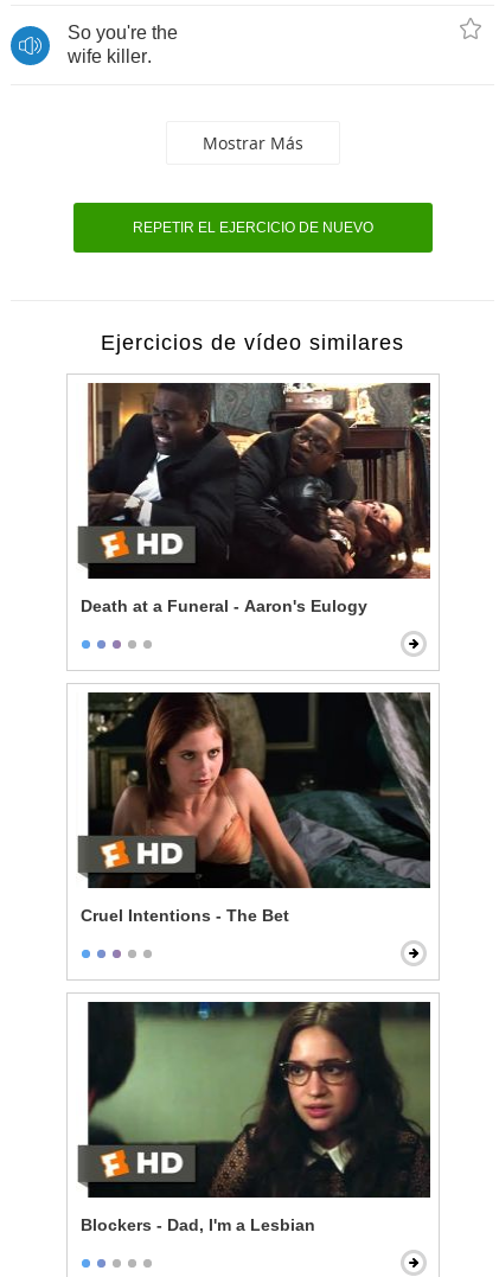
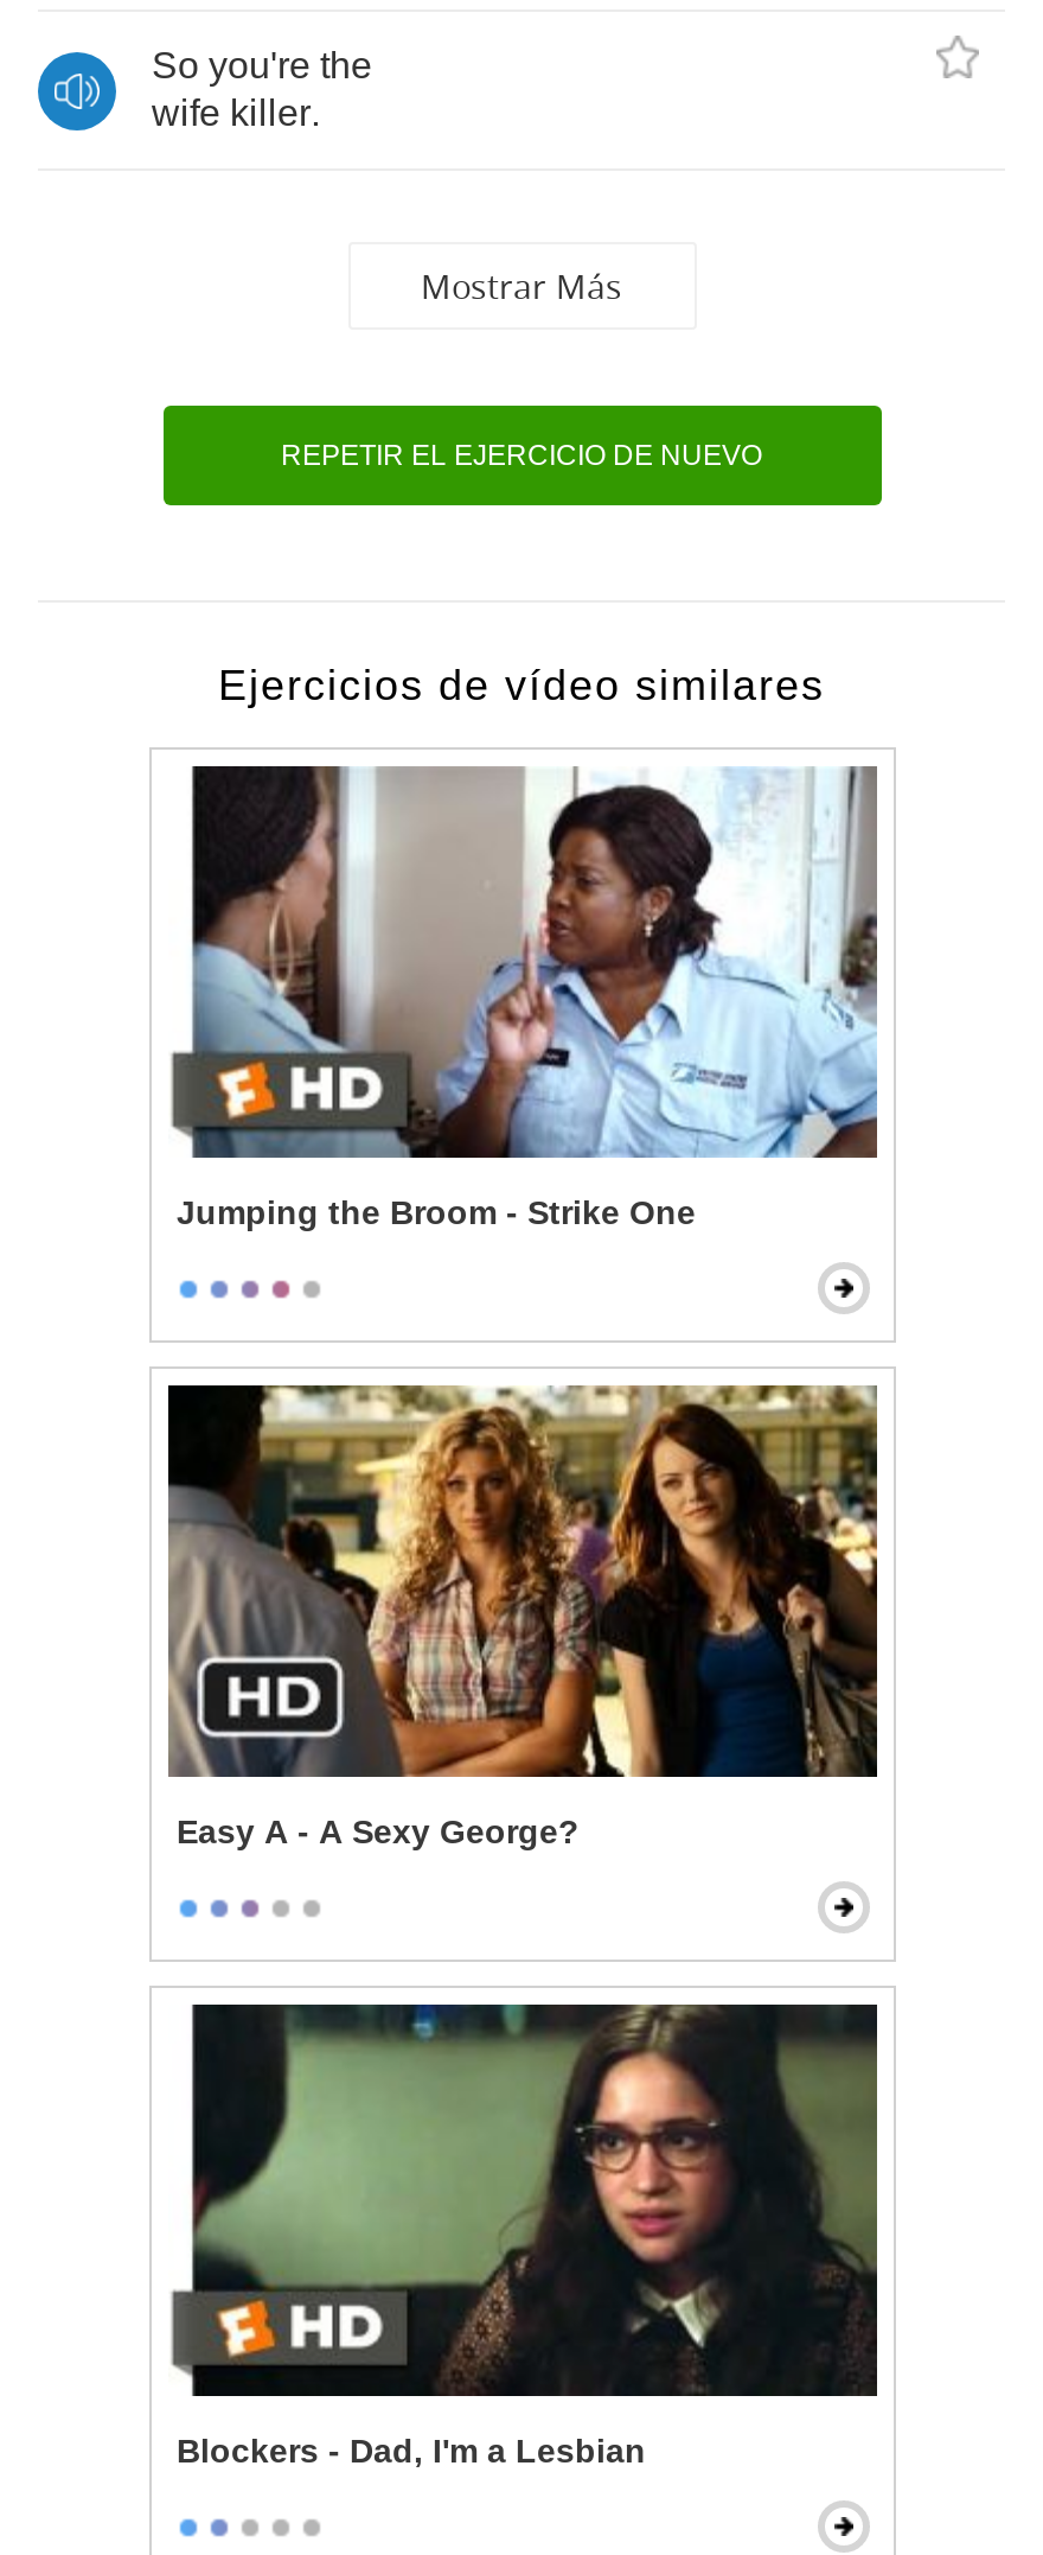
[80,382,431,615] [image] | Death at a Funeral - Aaron's Eulogy -> [177,764,879,1231] [image] | Jumping the Broom - Strike One
[76,691,431,925] [image] | Cruel Intentions - The Bet -> [166,1383,879,1850] [image] | Easy A - A Sexy George?

